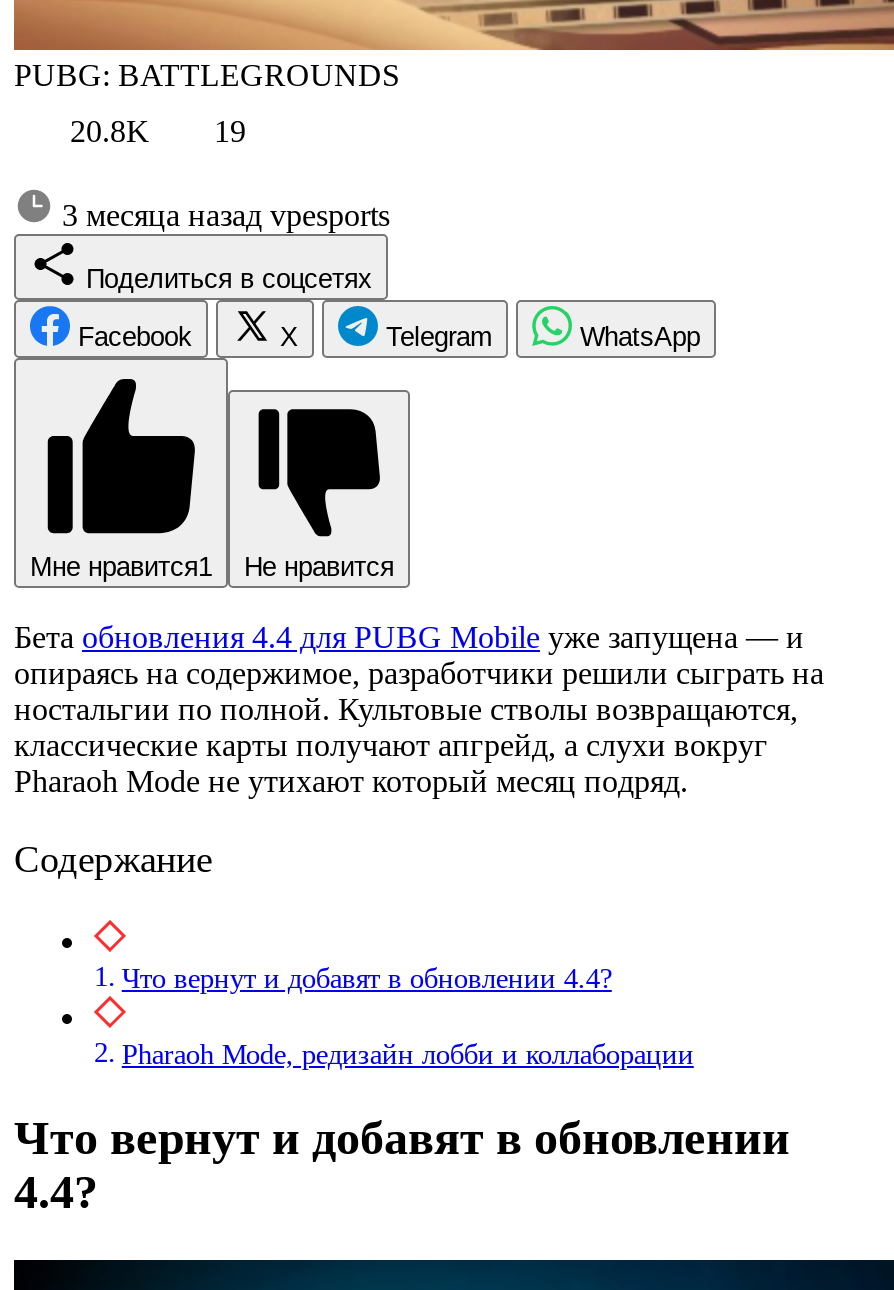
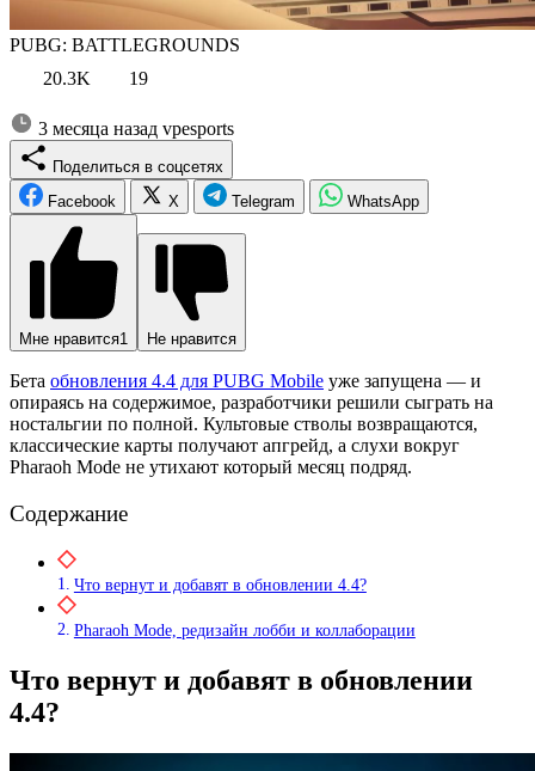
[62,113,246,147] 20.8K 19 -> [38,68,148,88] 20.3K 19

